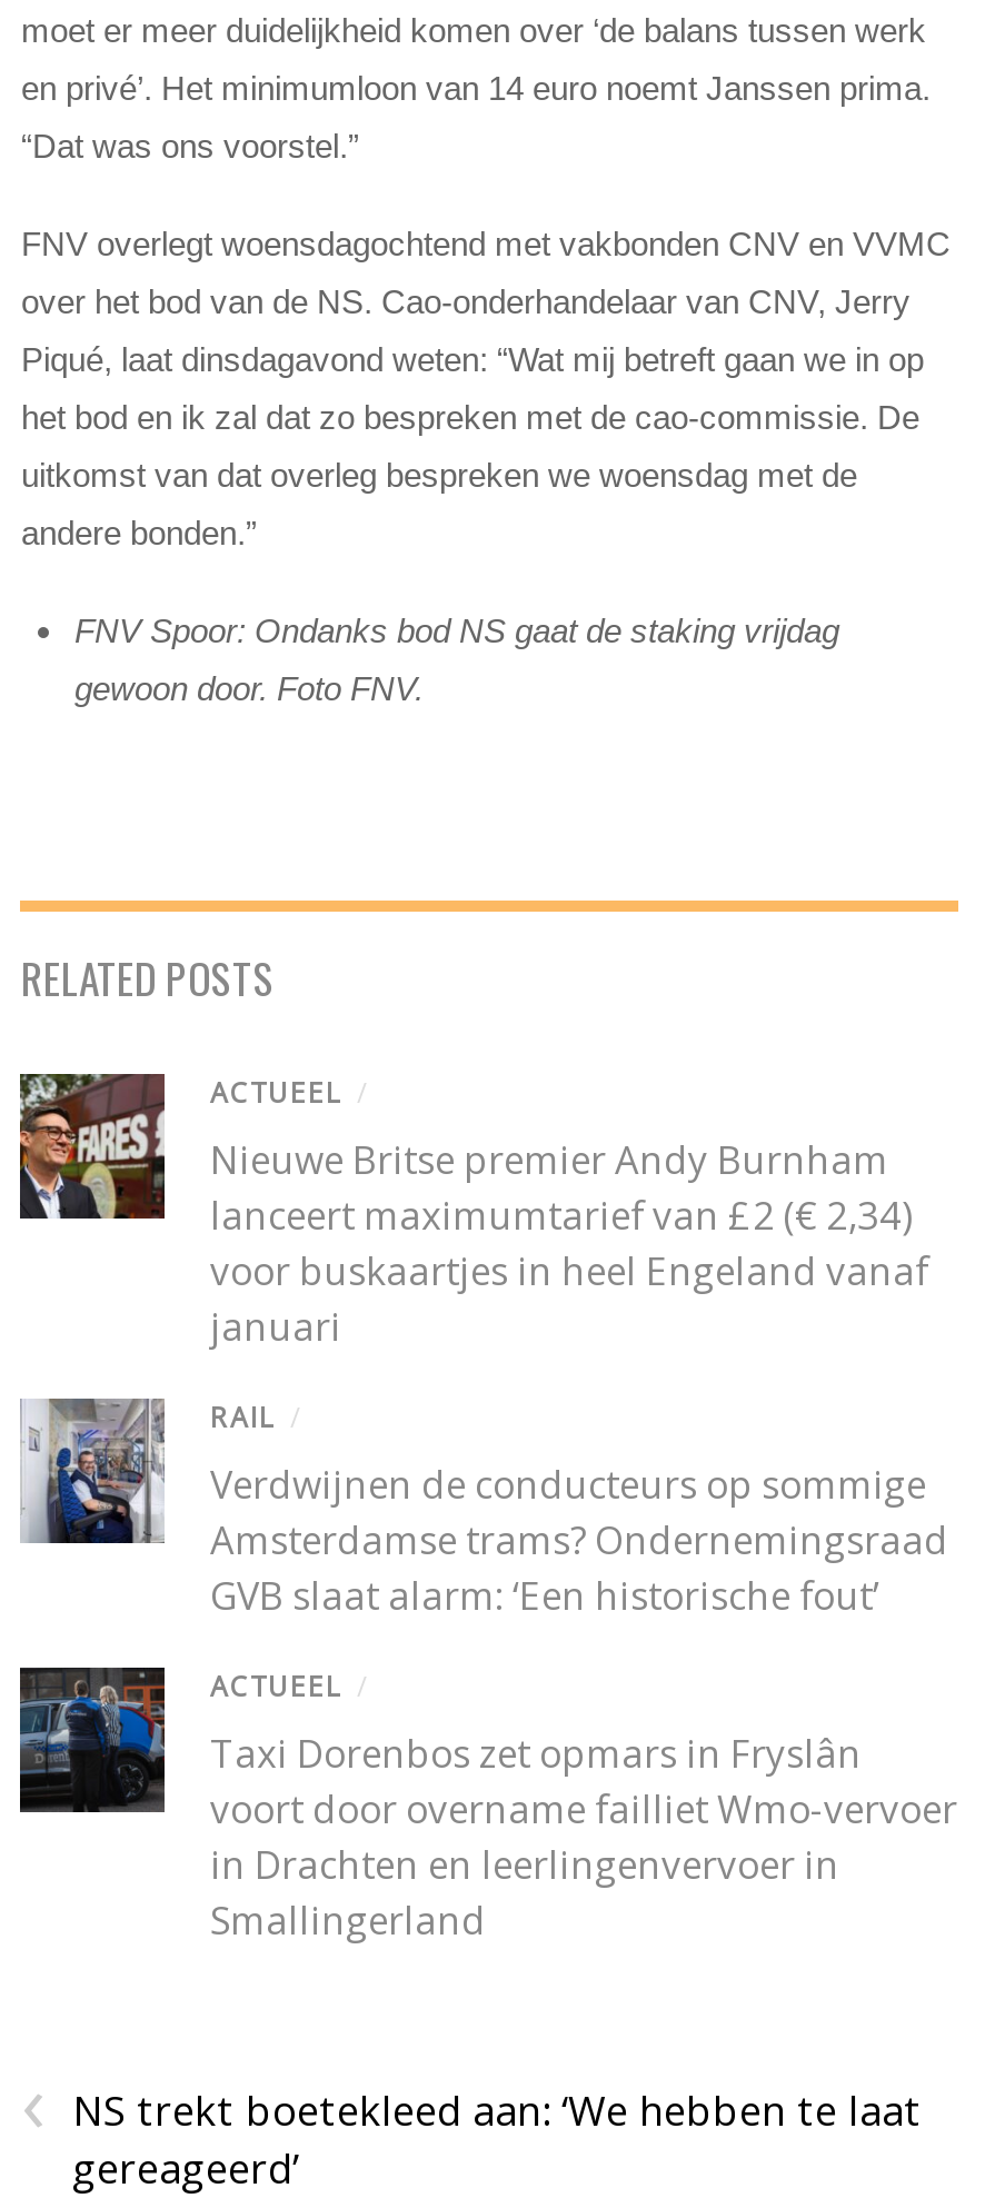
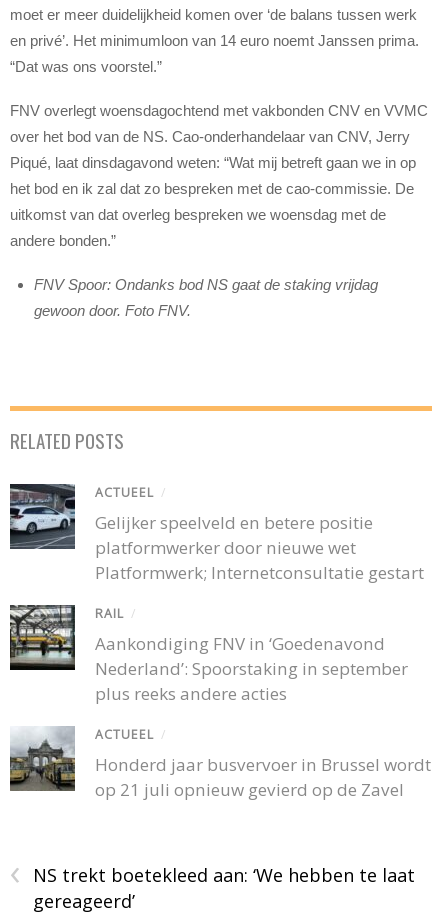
[18,1072,928,1351] [image] | Nieuwe Britse premier Andy Burnham | lanceert maximumtarief van £2 (€ 2,34) | voor buskaartjes in heel Engeland vanaf | januari -> [9,483,424,584] [image] | Gelijker speelveld en betere positie | platformwerker door nieuwe wet | Platformwerk; Internetconsultatie gestart
[20,1399,948,1621] [image] | Verdwijnen de conducteurs op sommige | Amsterdamse trams? Ondernemingsraad | GVB slaat alarm: ‘Een historische fout’ -> [9,604,408,705] [image] | Aankondiging FNV in ‘Goedenavond | Nederland’: Spoorstaking in september | plus reeks andere acties
[18,1665,957,1946] [image] | Taxi Dorenbos zet opmars in Fryslân | voort door overname failliet Wmo-vervoer | in Drachten en leerlingenvervoer in | Smallingerland -> [9,726,431,801] [image] | Honderd jaar busvervoer in Brussel wordt | op 21 juli opnieuw gevierd op de Zavel

